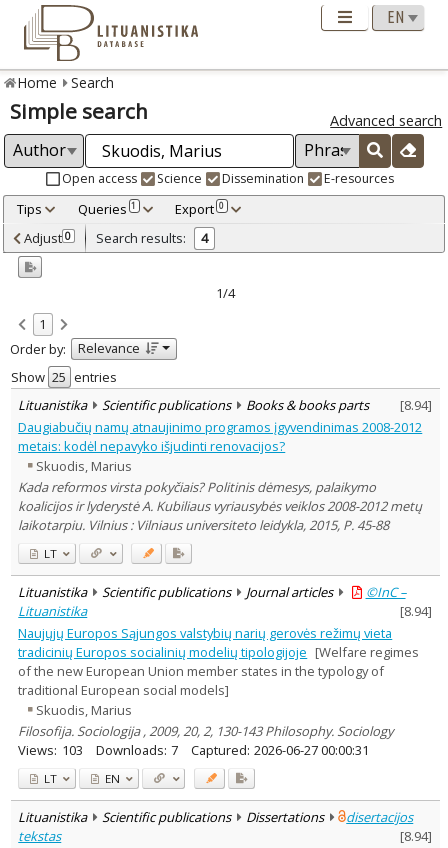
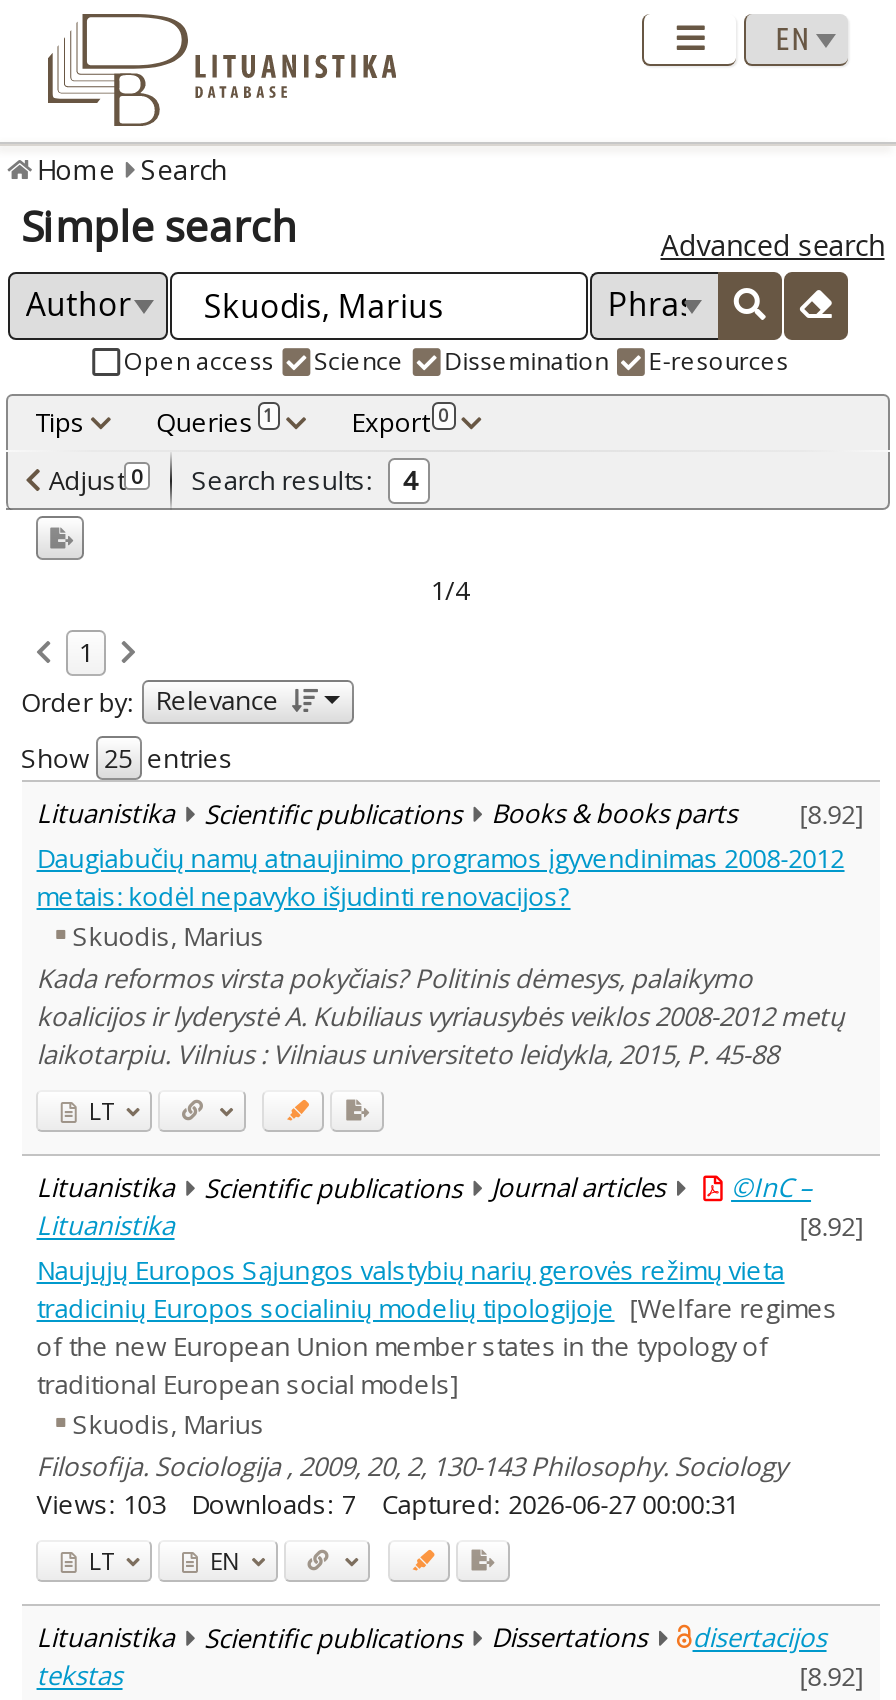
[400,396,432,414] [8.94] -> [799,795,863,831] [8.92]
[400,602,432,620] [8.94] -> [799,1207,863,1243] [8.92]
[400,827,432,845] [8.94] -> [799,1657,863,1693] [8.92]

